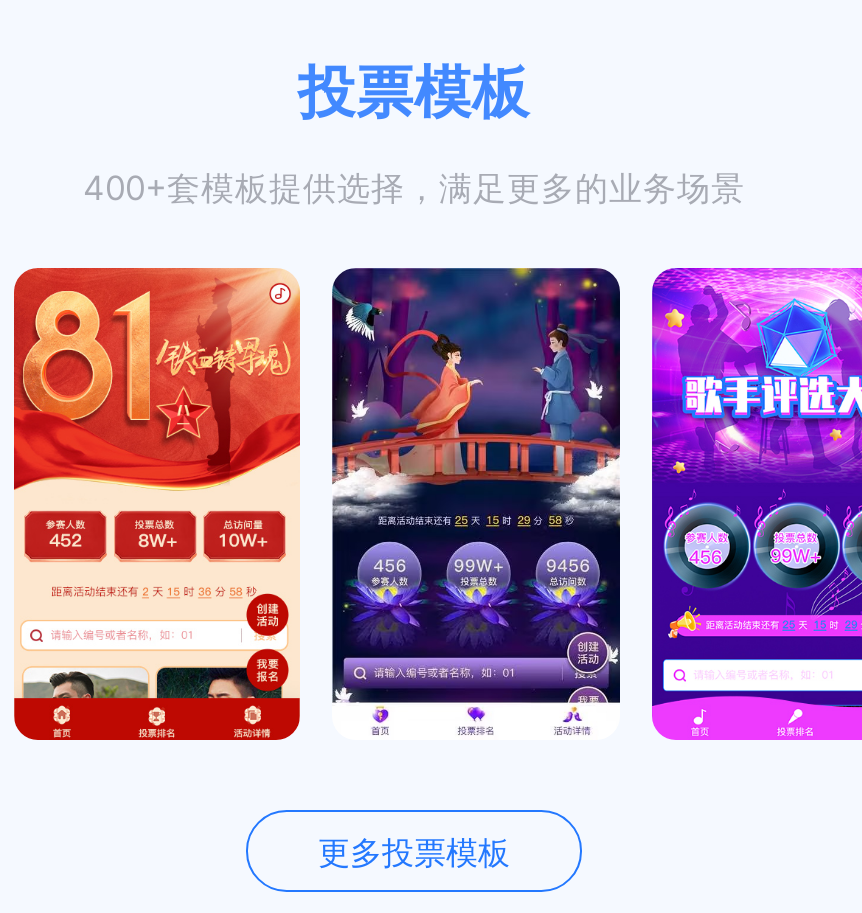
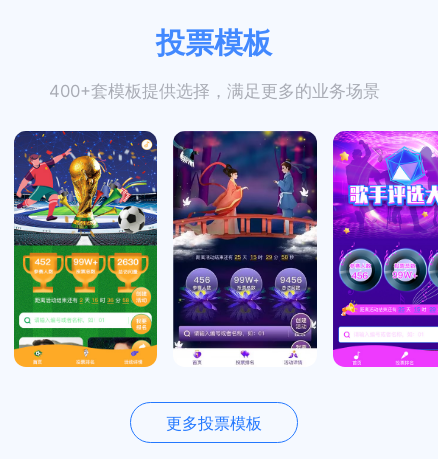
[12,266,302,742] [image] -> [13,130,158,368] [image]

